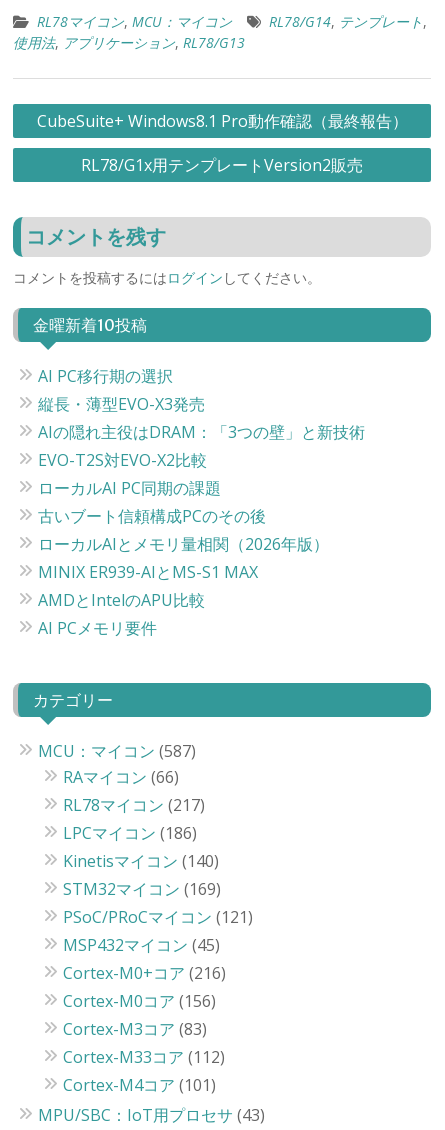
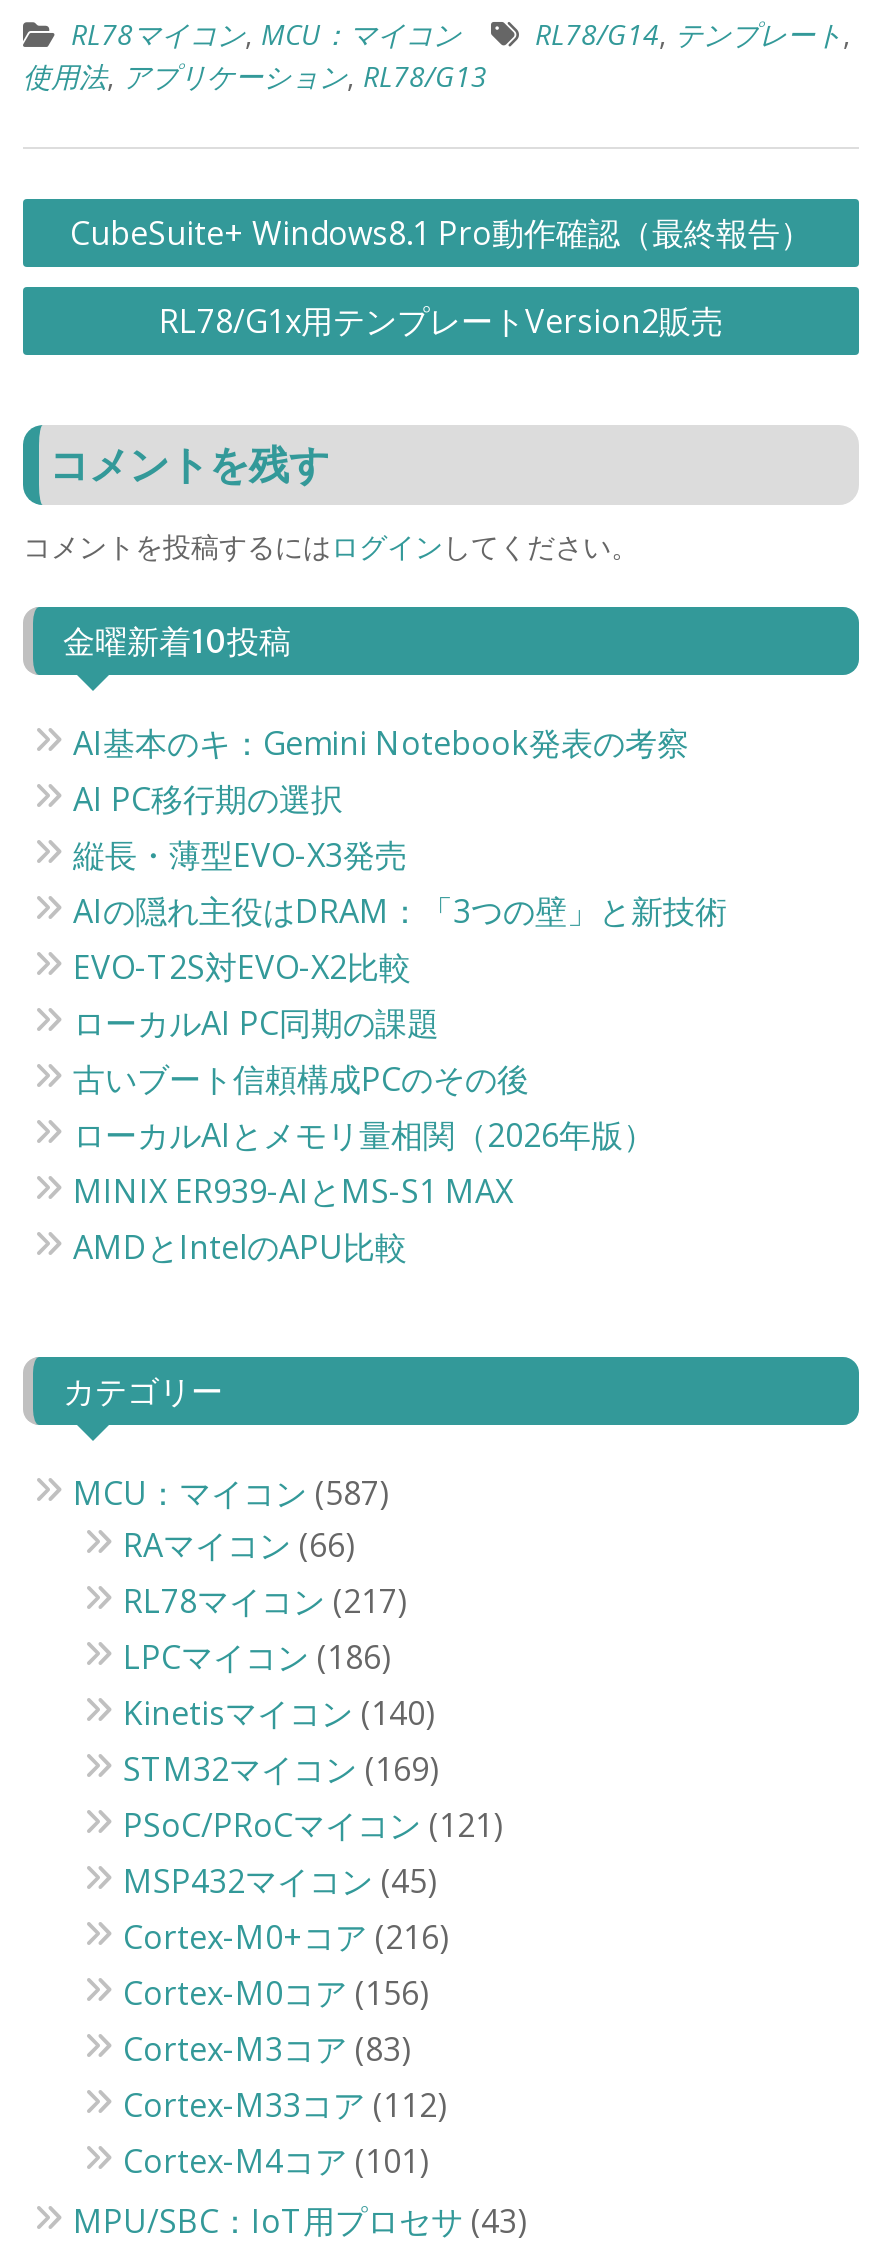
none -> [73,721,689,765] AI基本のキ：Gemini Notebook発表の考察
moved [38,365,365,611] -> [73,777,727,1269]: AI PC移行期の選択 | 縦長・薄型EVO-X3発売 | AIの隠れ主役はDRAM：「3つの壁」と新技術 | ... | MINIX ER939-AIとMS-S1 MAX | AMDとIntelのAPU比較
[38,617,157,639] AI PCメモリ要件 -> none

